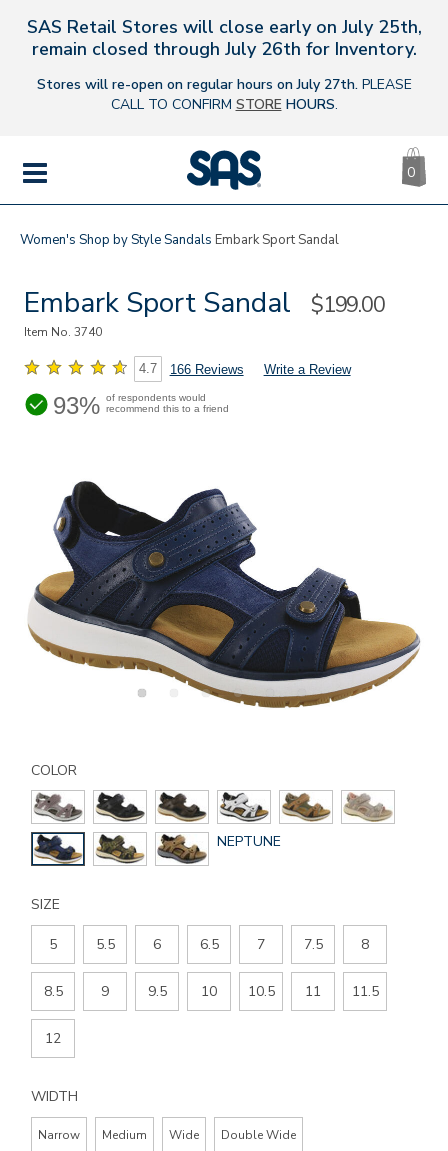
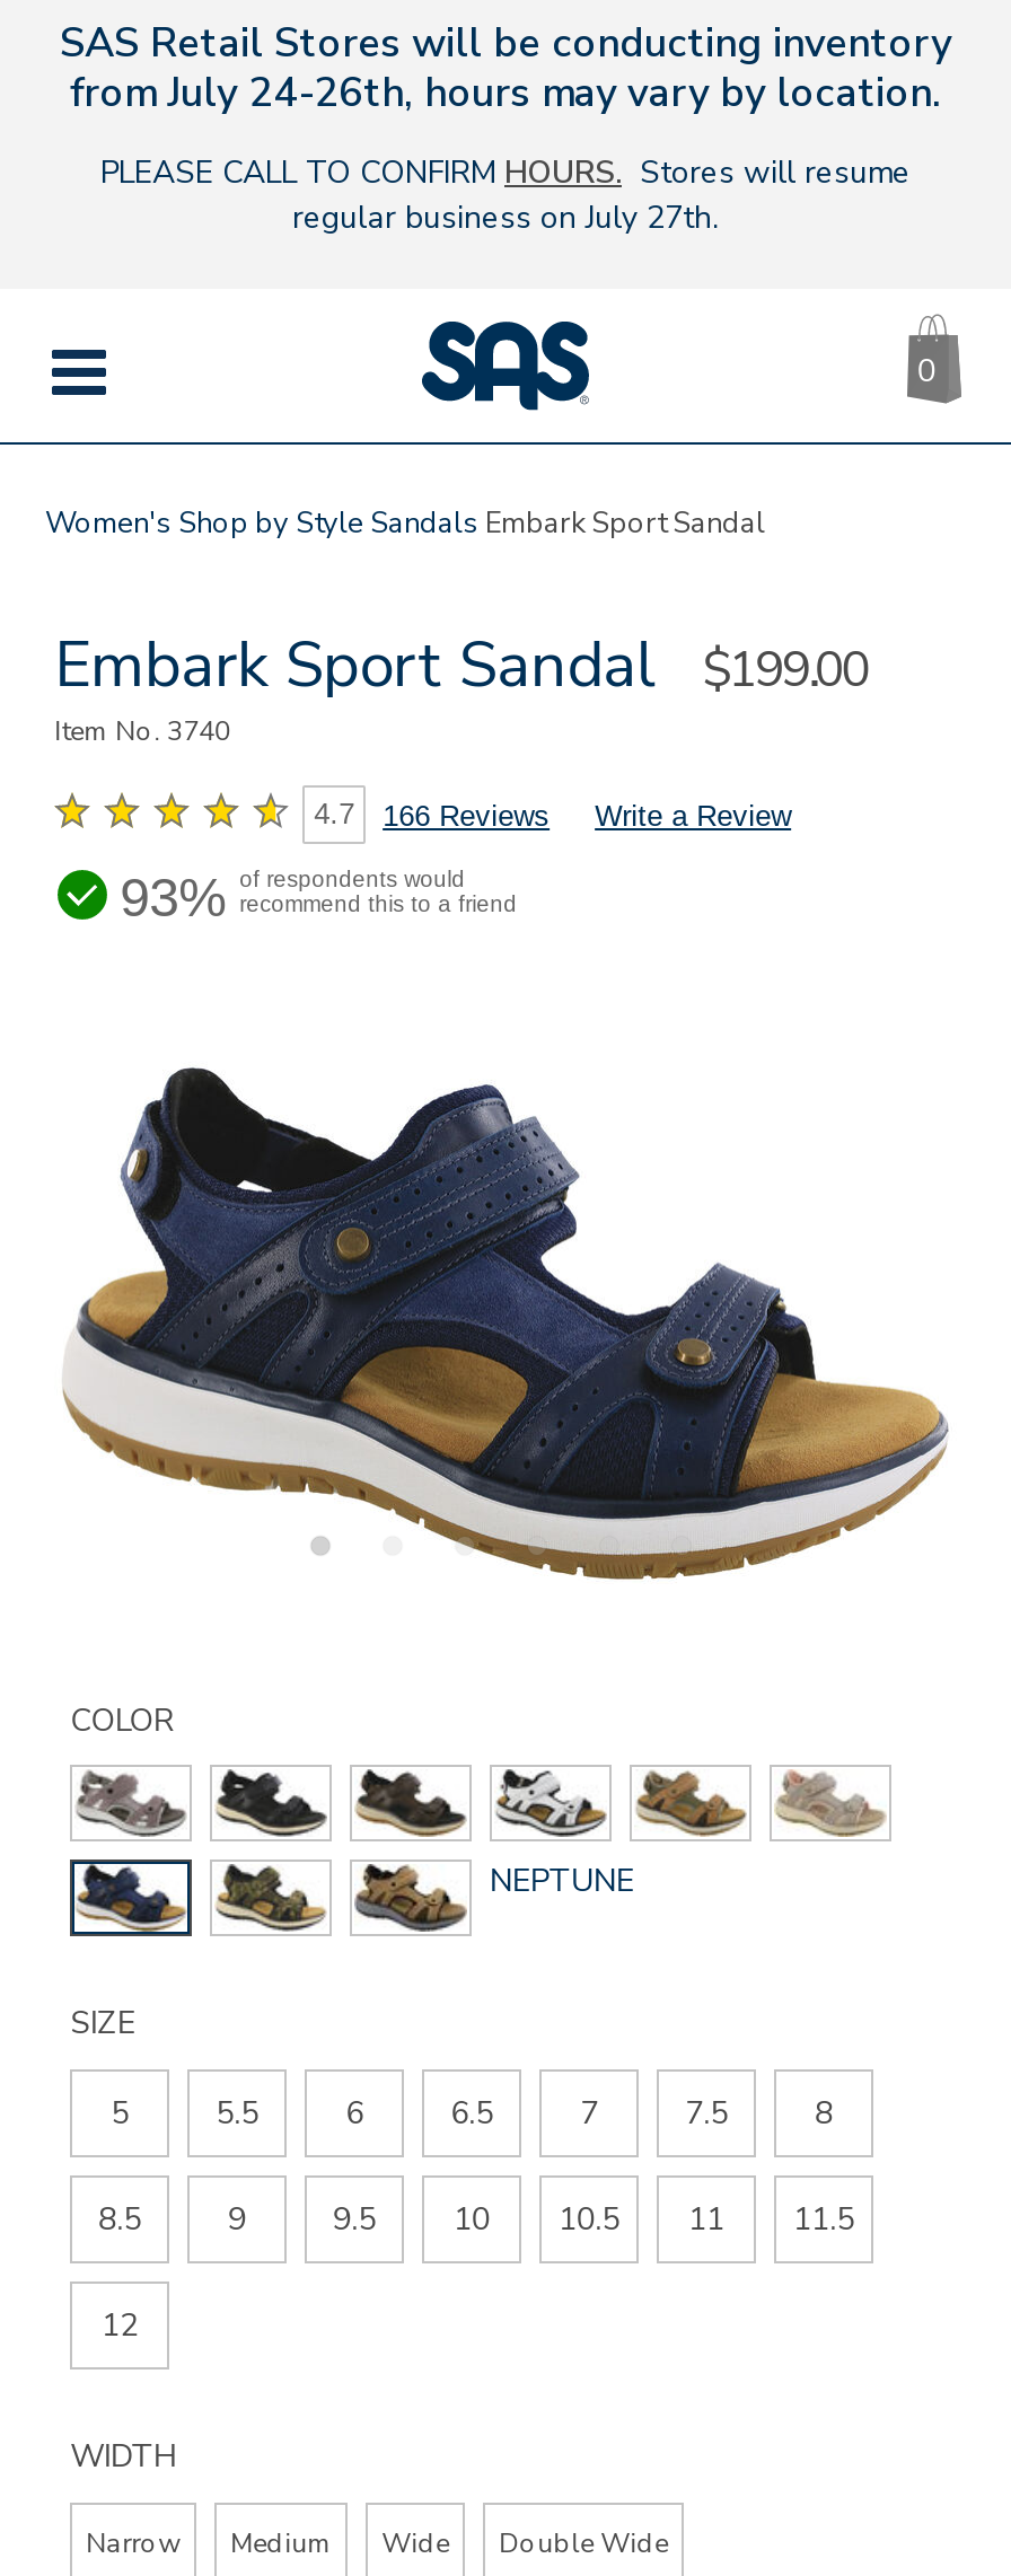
[26,15,421,61] SAS Retail Stores will close early on July 25th, | remain closed through July 26th for Inventory. -> [60,16,951,120] SAS Retail Stores will be conducting inventory | from July 24-26th, hours may vary by location.
[36,75,411,114] Stores will re-open on regular hours on July 27th. PLEASE | CALL TO CONFIRM STORE HOURS. -> [100,151,911,239] PLEASE CALL TO CONFIRM HOURS. Stores will resume | regular business on July 27th.

